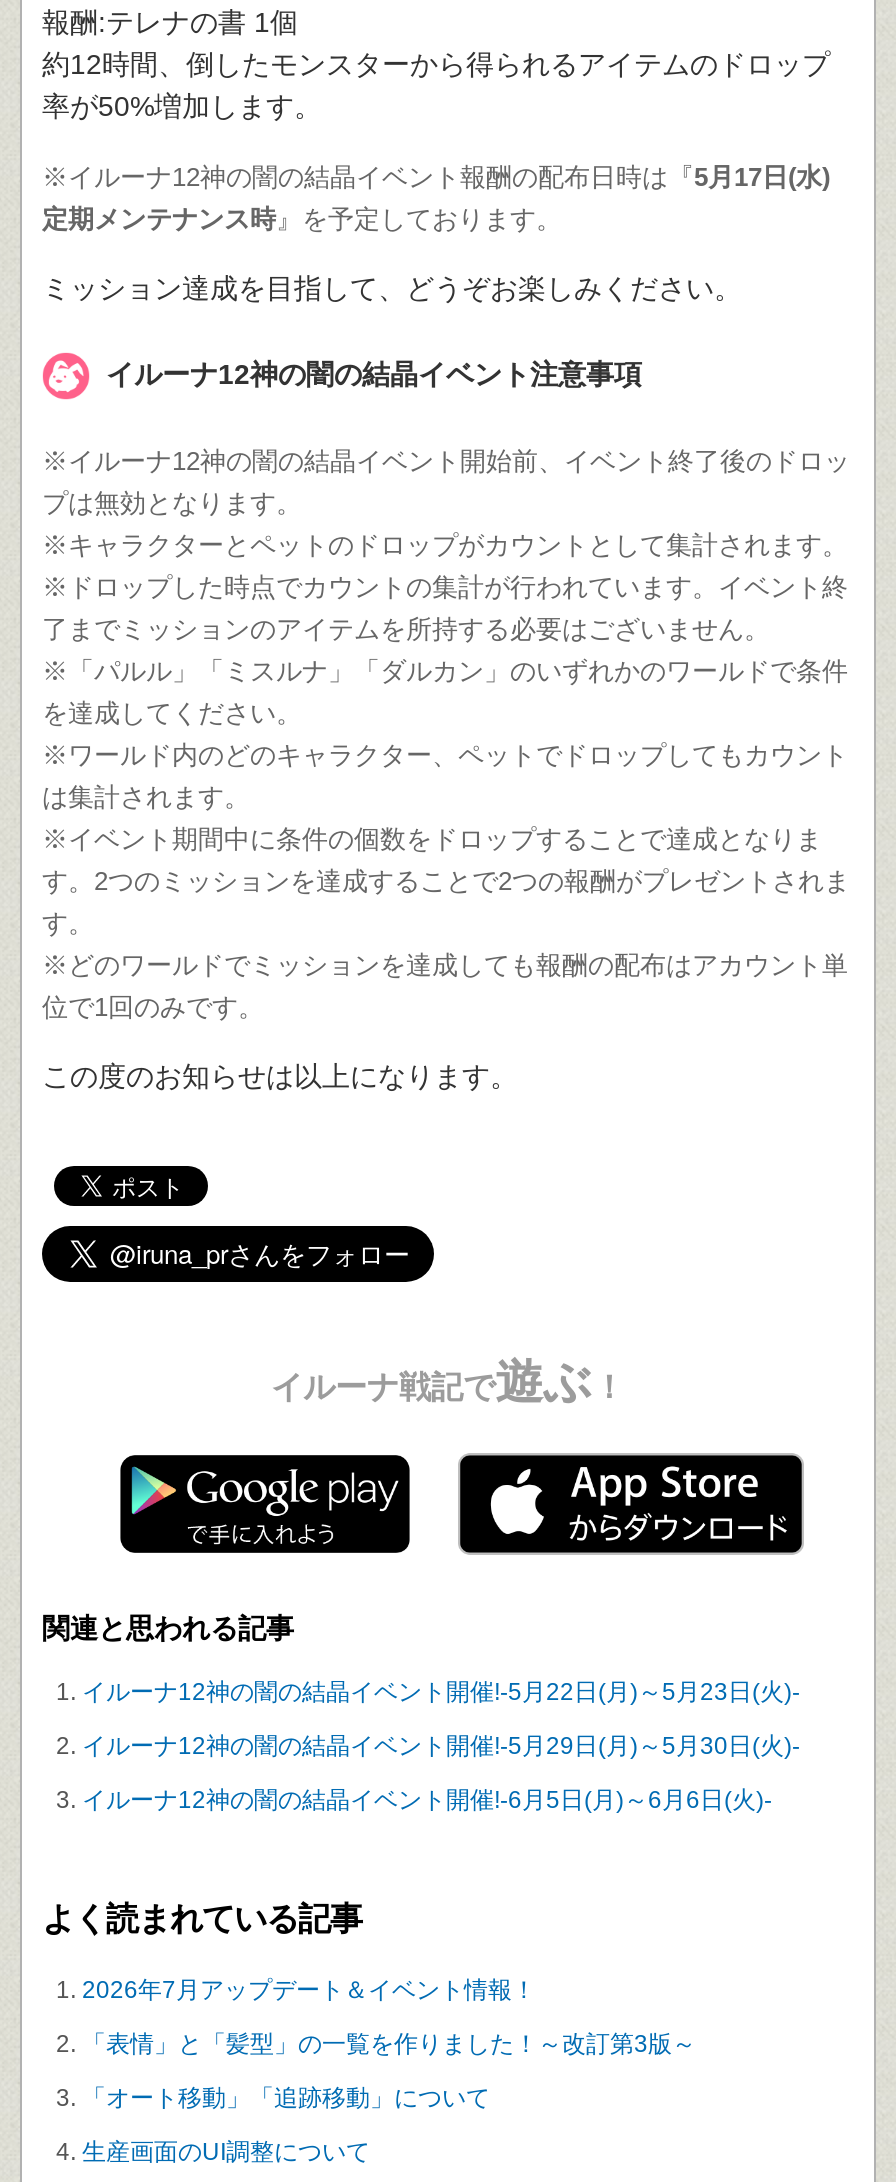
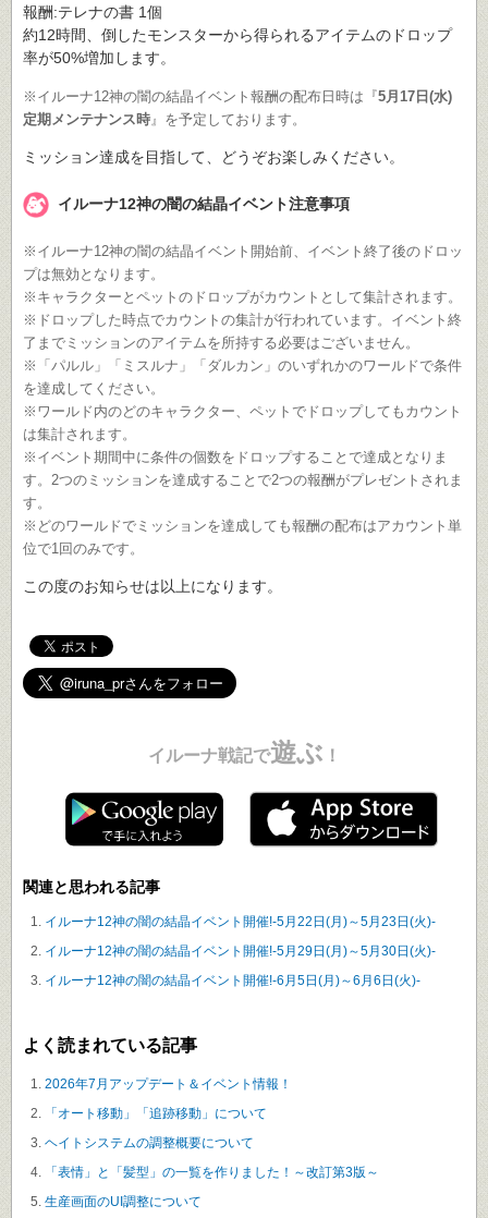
moved [82,2030,696,2058] -> [45,1165,379,1180]: 「表情」と「髪型」の一覧を作りました！～改訂第3版～
moved [82,2084,490,2112] -> [45,1106,267,1121]: 「オート移動」「追跡移動」について
none -> [45,1135,254,1151] ヘイトシステムの調整概要について

